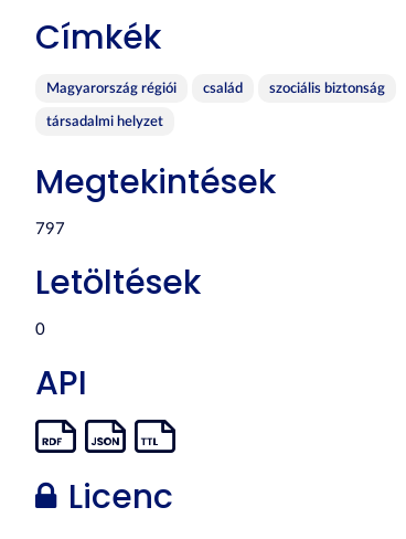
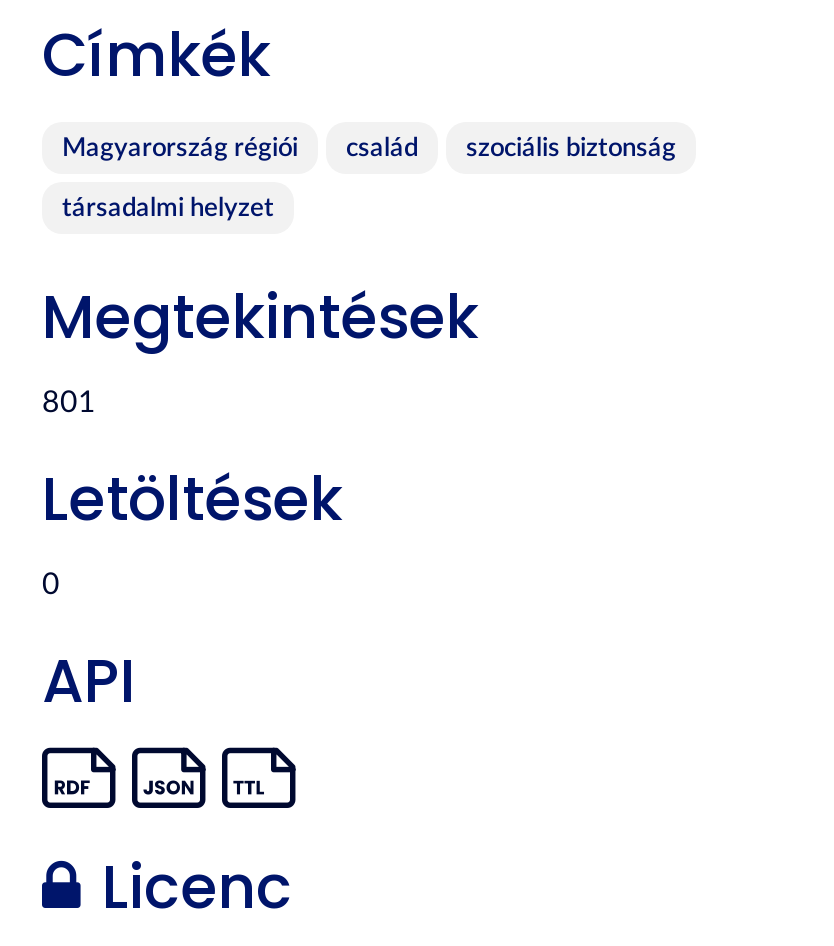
[35,221,65,237] 797 -> [42,388,96,418] 801

